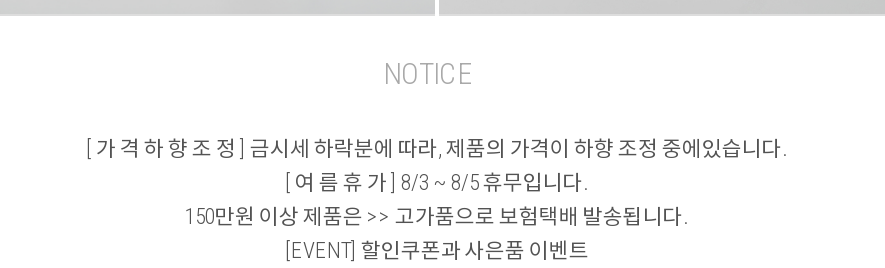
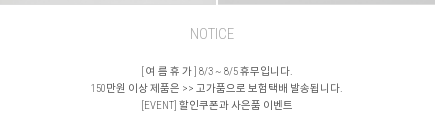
[86,136,788,162] [ 가 격 하 향 조 정 ] 금시세 하락분에 따라, 제품의 가격이 하향 조정 중에있습니다. -> none

